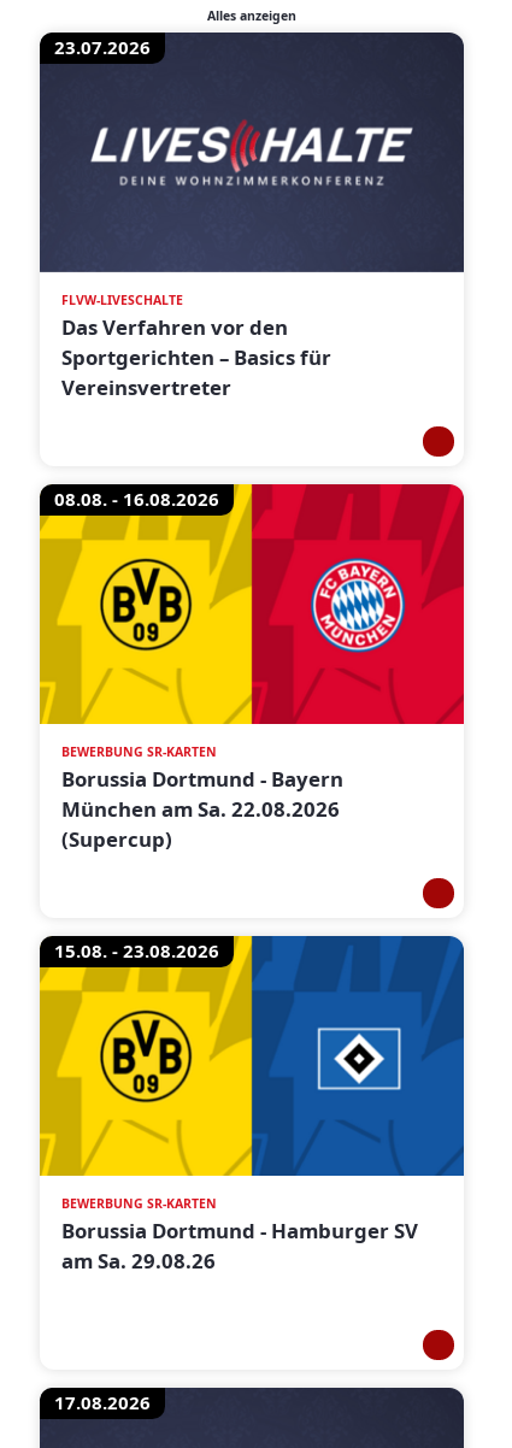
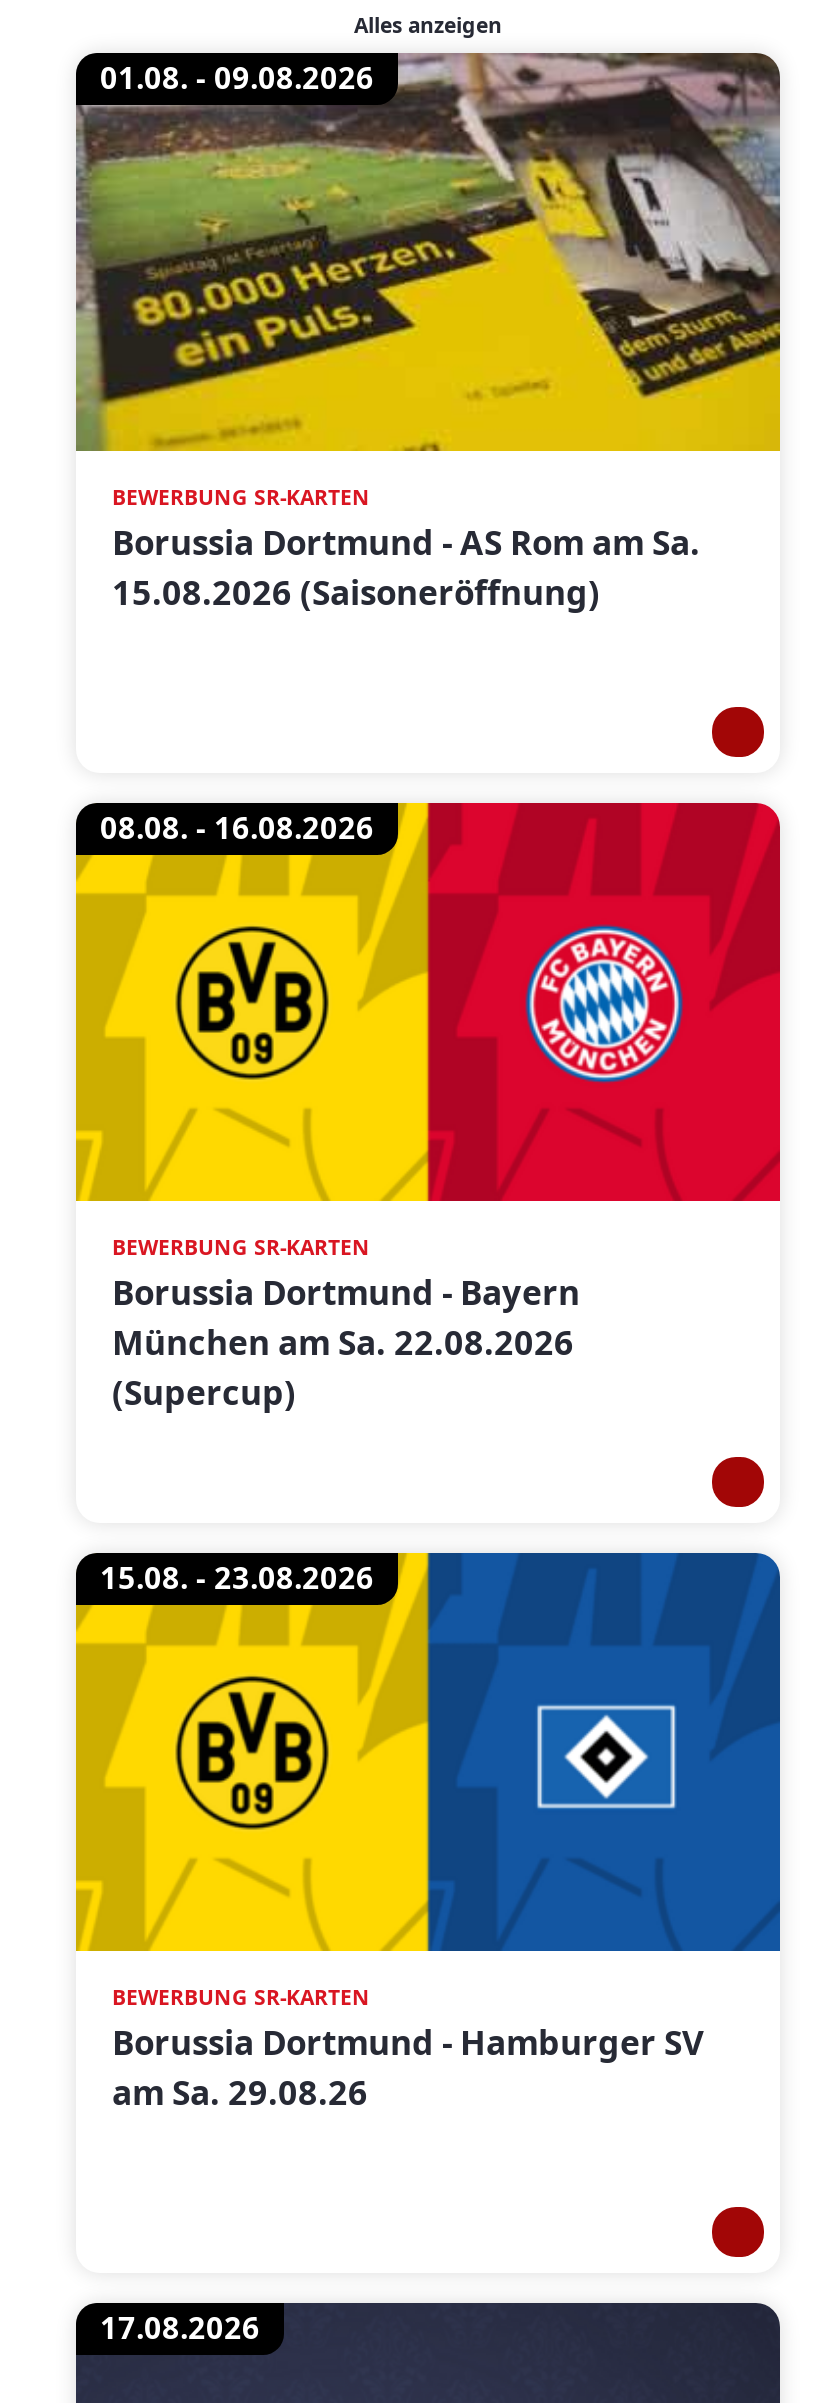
[39,31,465,273] [image] | 23.07.2026 -> [74,51,782,453] [image] | 01.08. - 09.08.2026
[61,291,331,401] FLVW-LIVESCHALTE | Das Verfahren vor den | Sportgerichten – Basics für | Vereinsvertreter -> [112,483,700,615] BEWERBUNG SR-KARTEN | Borussia Dortmund - AS Rom am Sa. | 15.08.2026 (Saisoneröffnung)

